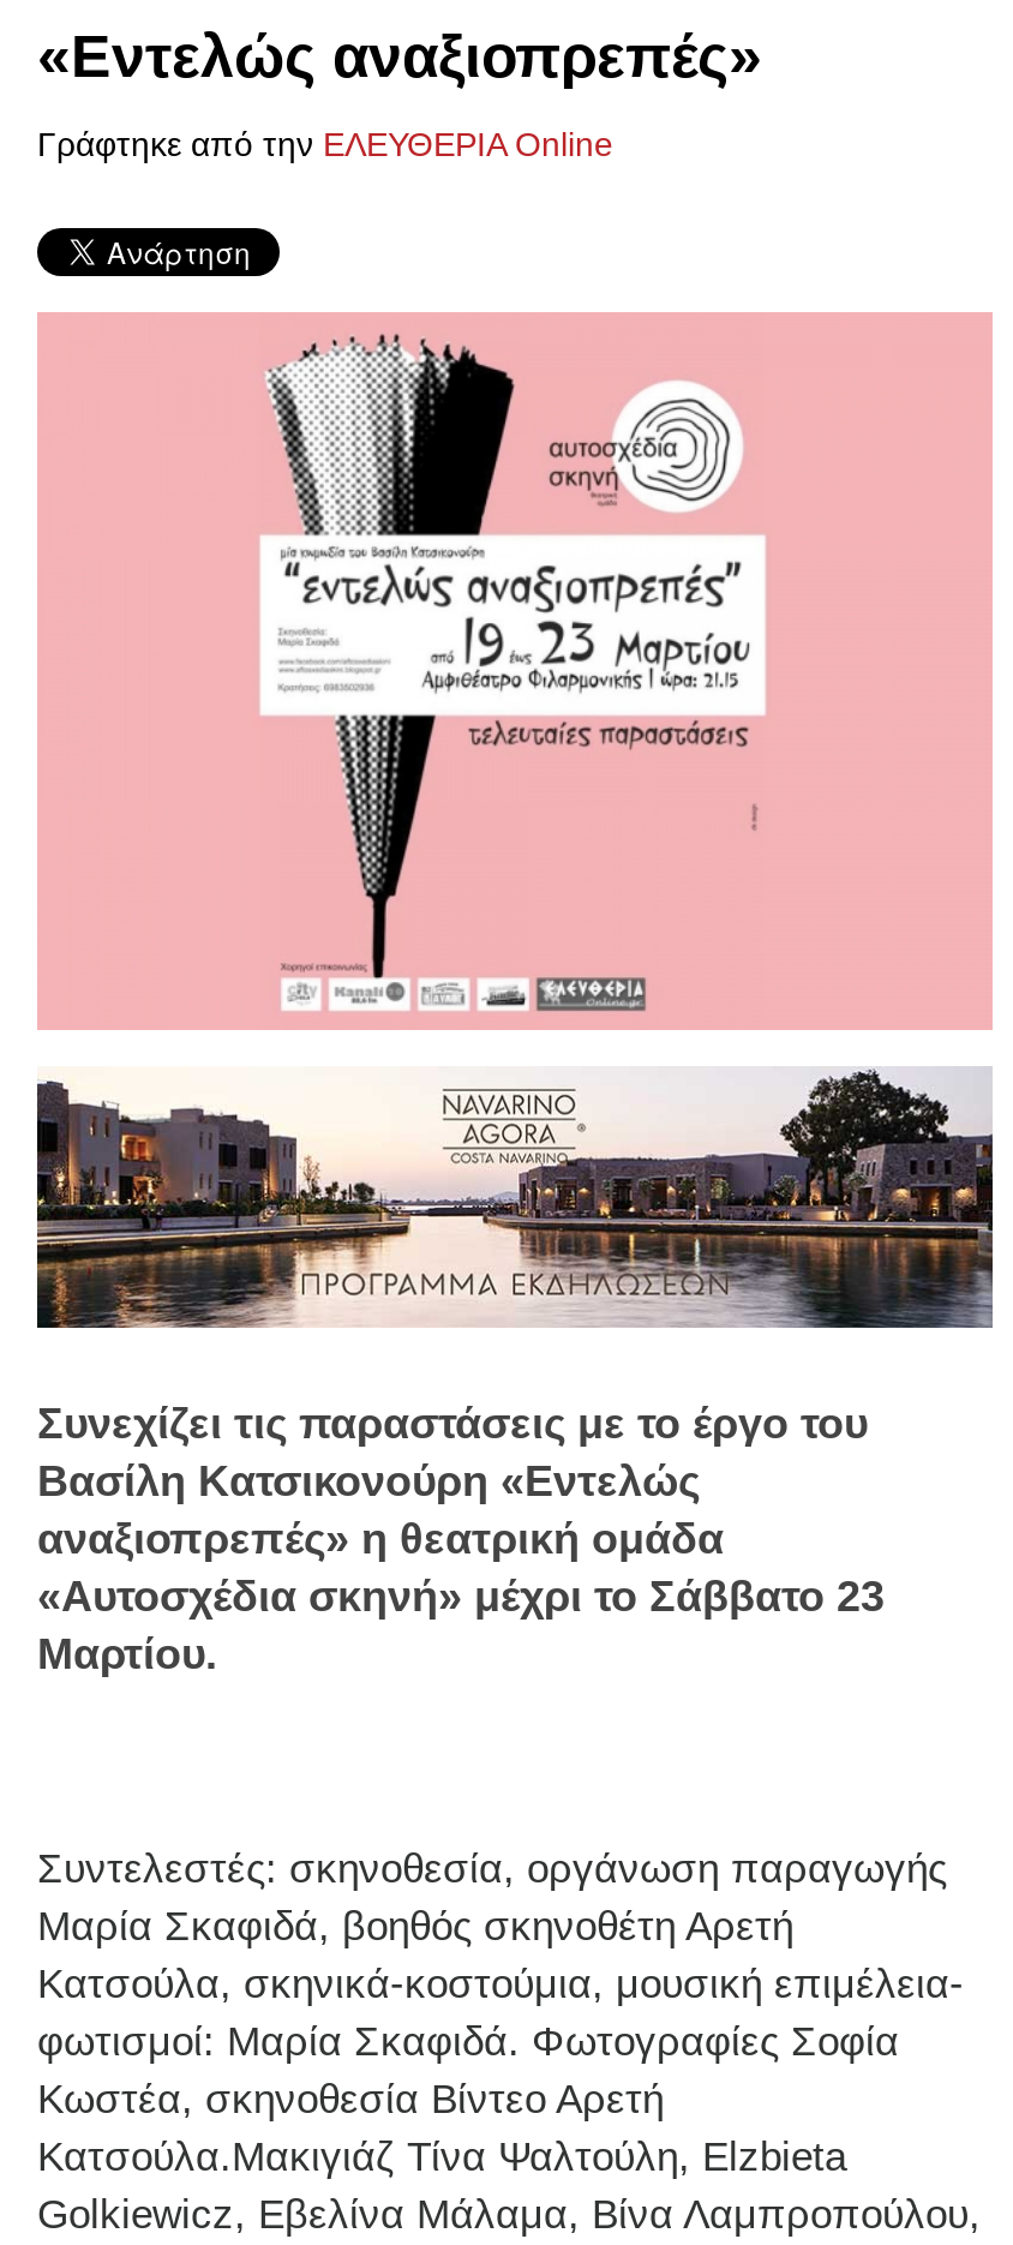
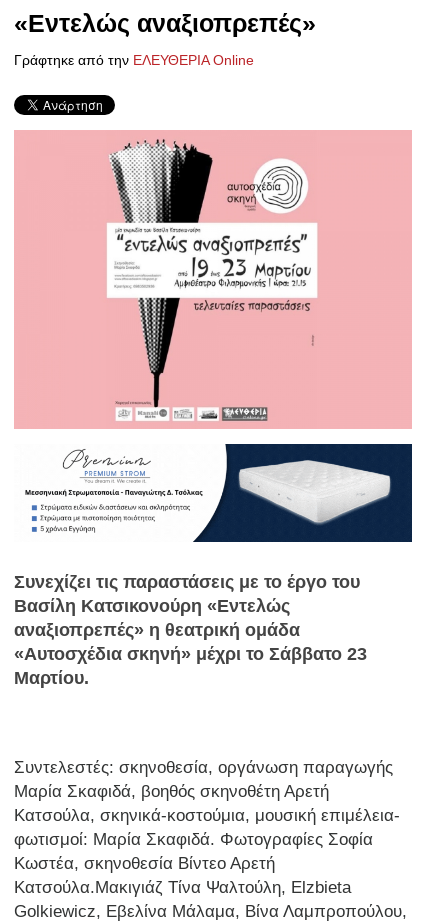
[35,1066,993,1330] [image] -> [14,443,413,543] [image]

